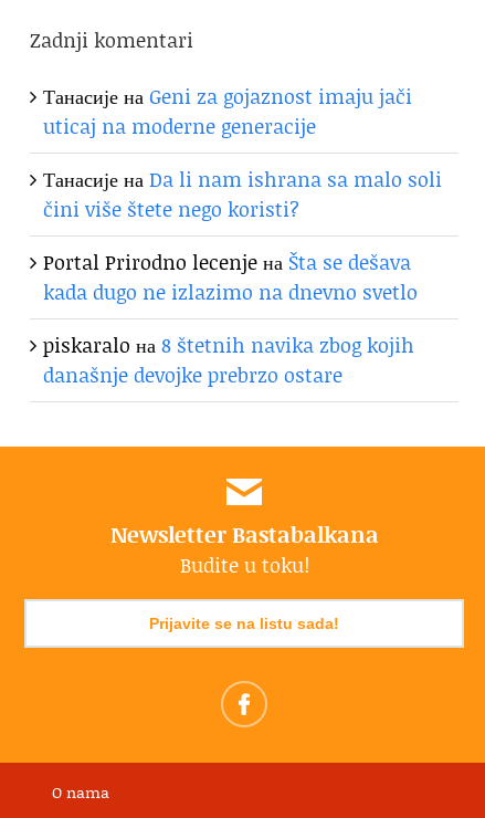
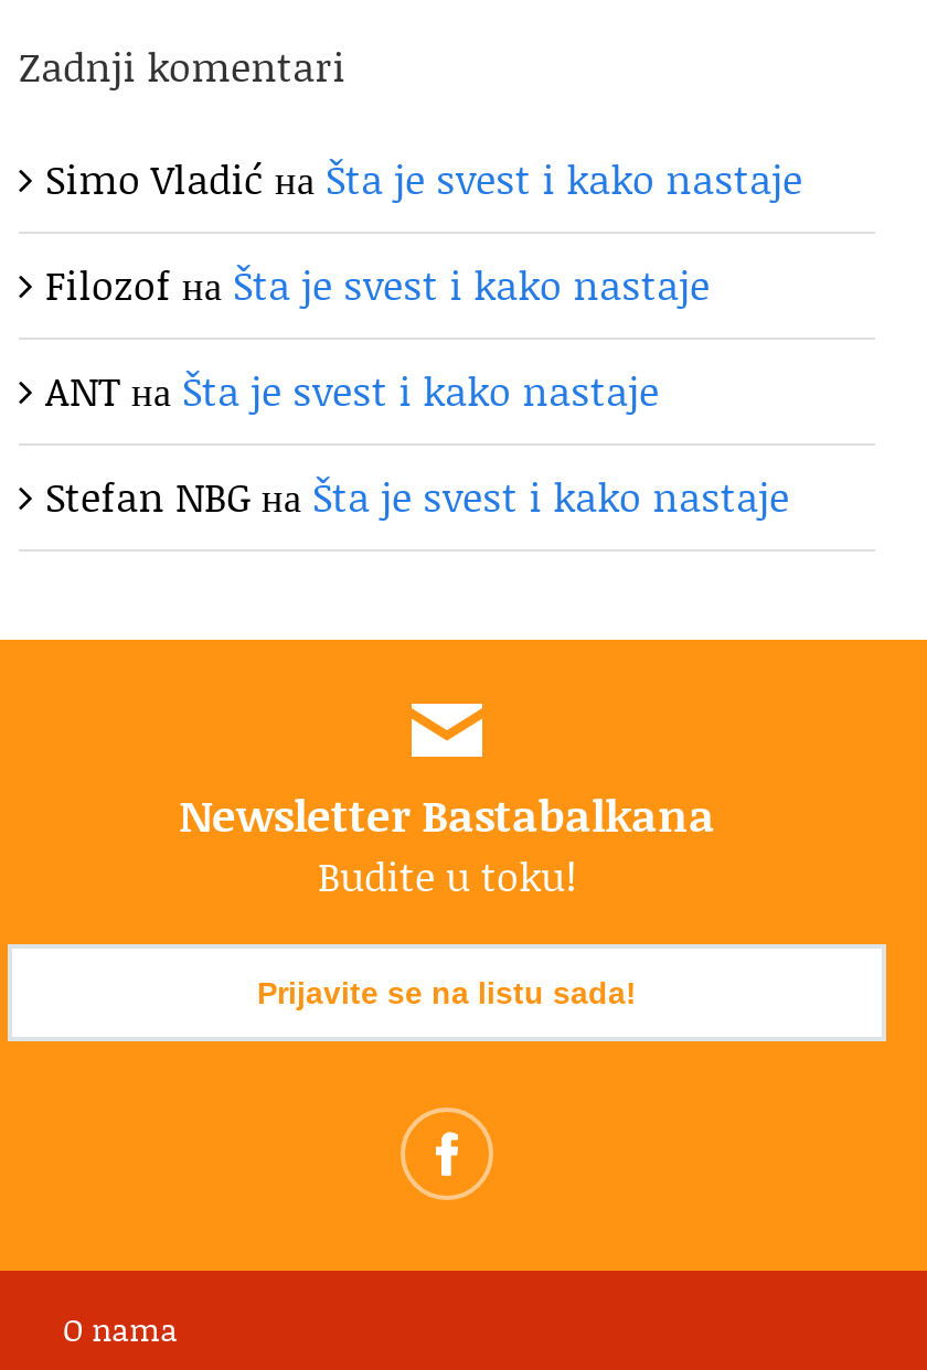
[43,82,412,140] Танасије на Geni za gojaznost imaju jači | uticaj na moderne generacije -> [45,150,802,207] Simo Vladić на Šta je svest i kako nastaje
[43,165,442,223] Танасије на Da li nam ishrana sa malo soli | čini više štete nego koristi? -> [45,256,710,313] Filozof на Šta je svest i kako nastaje
[43,248,418,306] Portal Prirodno lecenje на Šta se dešava | kada dugo ne izlazimo na dnevno svetlo -> [45,362,659,419] ANT на Šta je svest i kako nastaje
[43,330,414,389] piskaralo на 8 štetnih navika zbog kojih | današnje devojke prebrzo ostare -> [45,467,789,525] Stefan NBG на Šta je svest i kako nastaje

